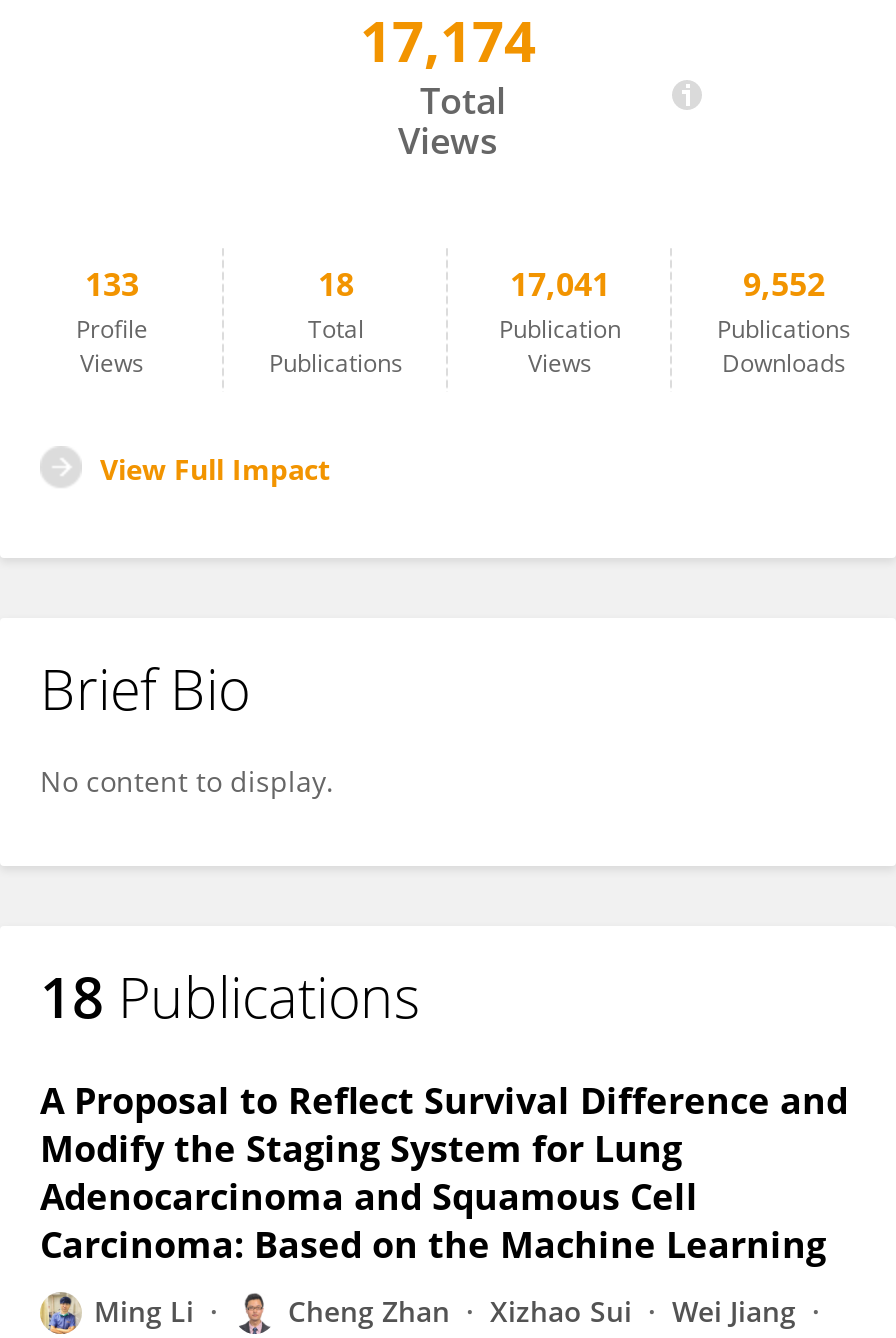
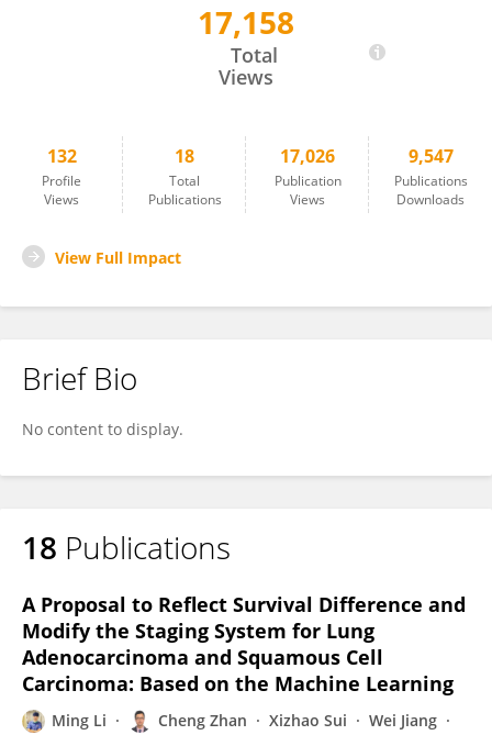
[360,2,536,78] 17,174 -> [198,1,294,43] 17,158
[85,262,139,306] 133 -> [47,144,76,168] 132
[510,262,610,306] 17,041 -> [280,144,335,168] 17,026
[743,262,825,306] 9,552 -> [408,144,453,168] 9,547

